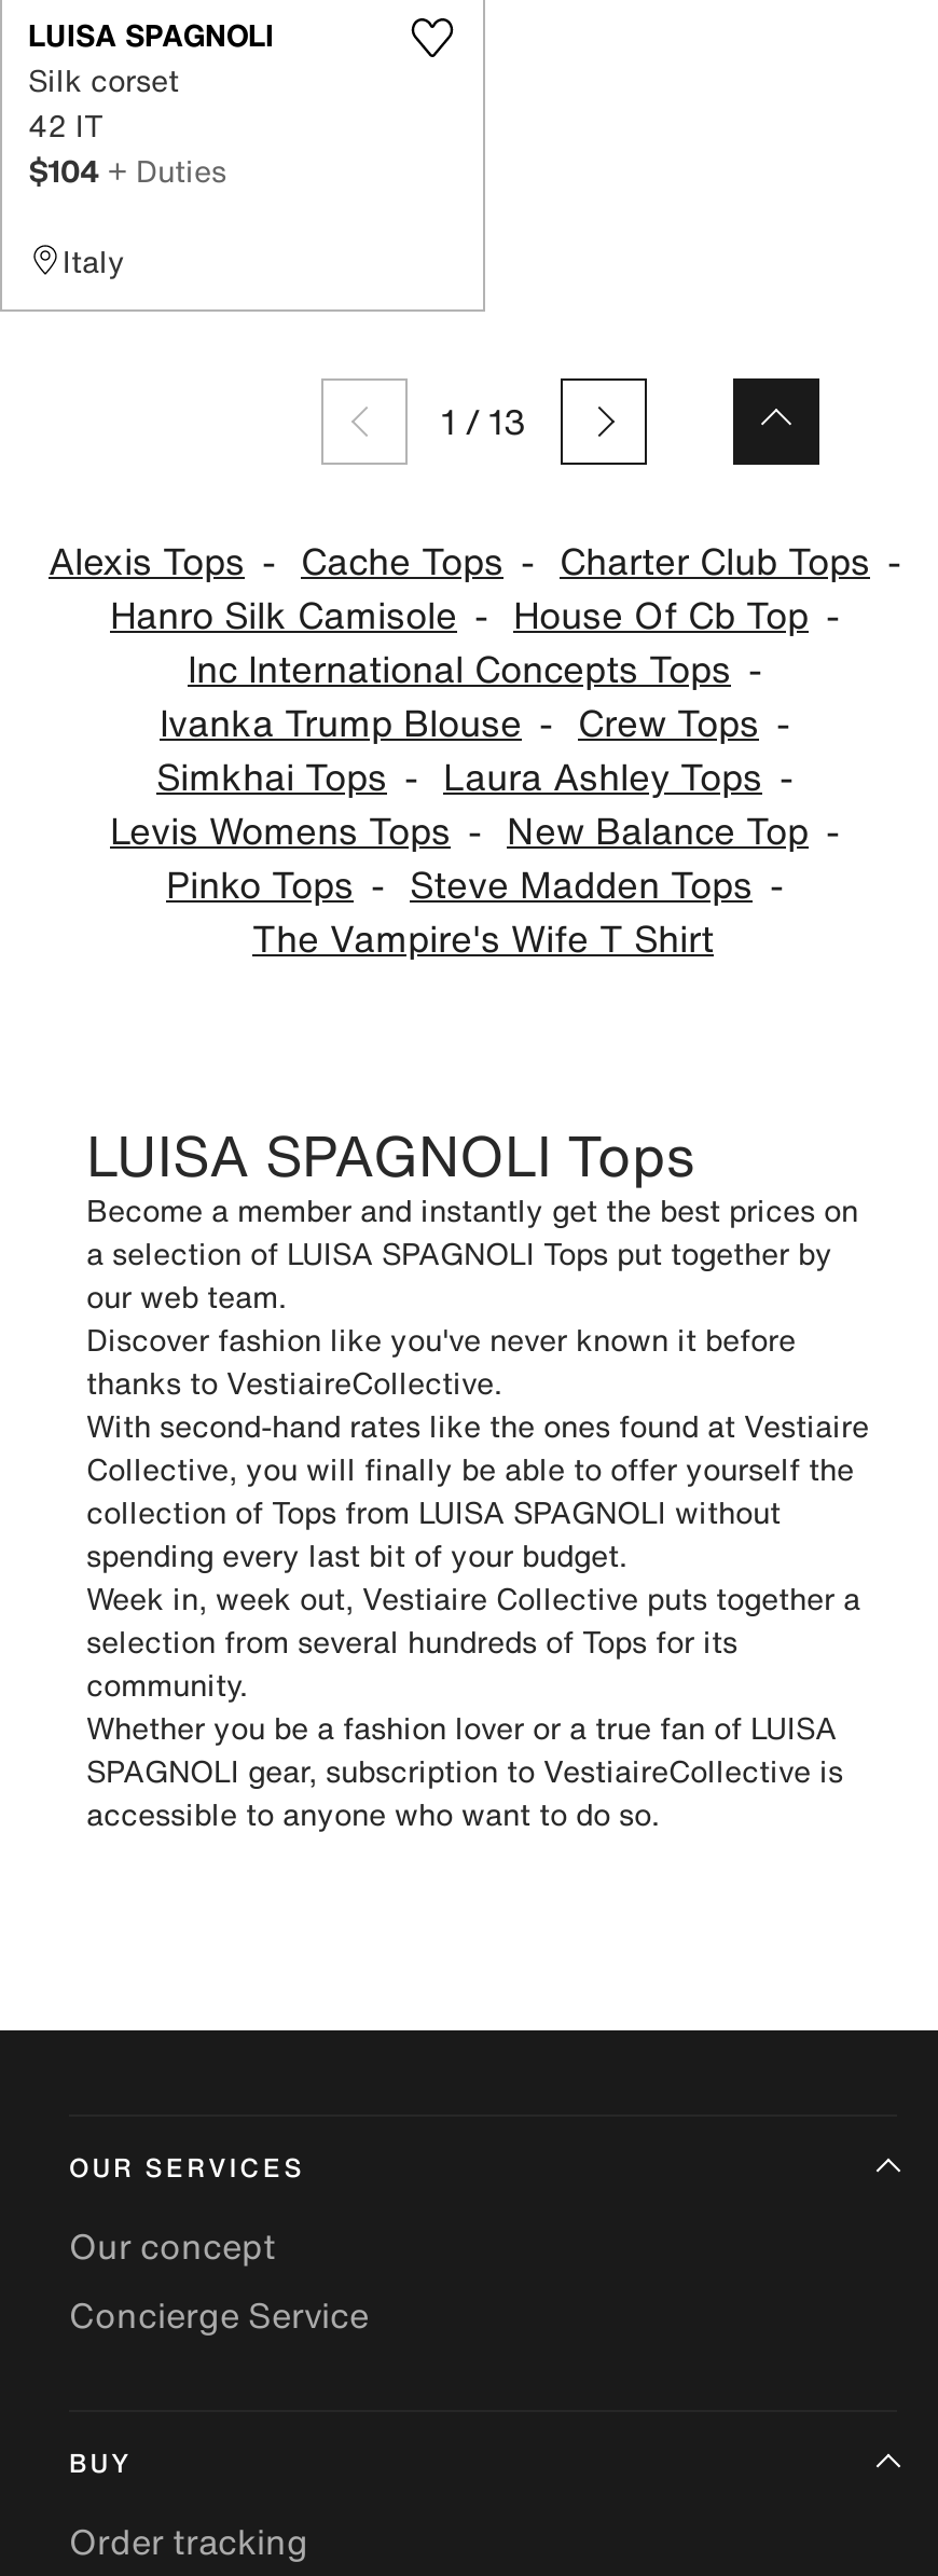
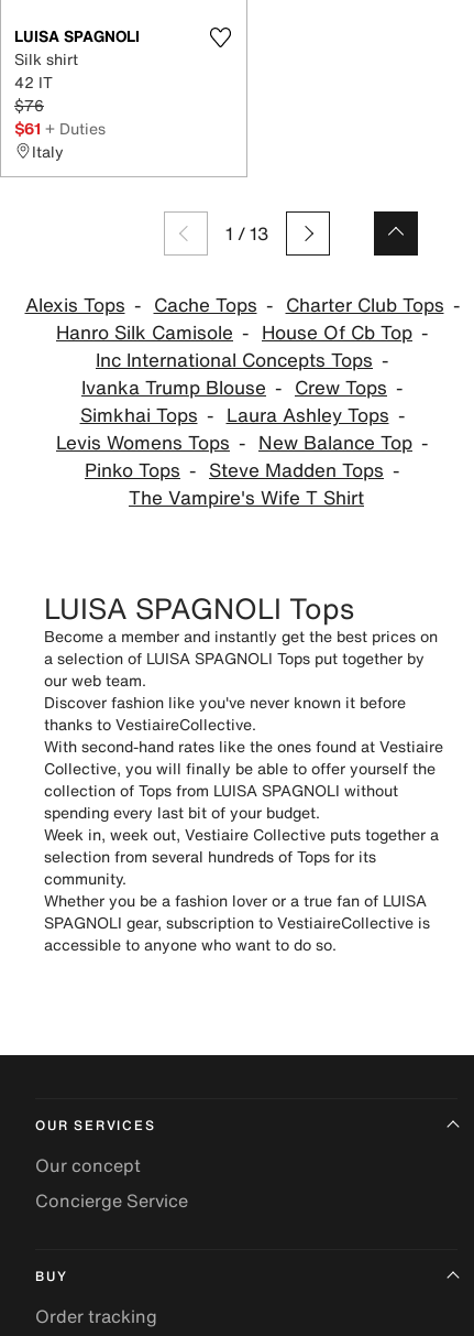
[28,56,179,101] Silk corset -> [14,47,78,70] Silk shirt
[28,147,226,192] $104 + Duties -> [14,93,106,139] $76 | $61 + Duties

